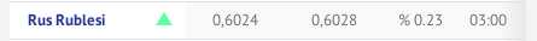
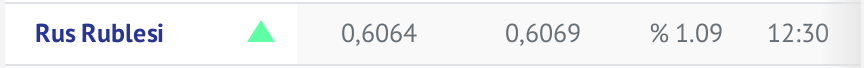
[212,10,258,30] 0,6024 -> [341,16,417,50] 0,6064
[311,10,357,30] 0,6028 -> [505,16,581,50] 0,6069
[398,10,443,30] % 0.23 -> [649,16,723,50] % 1.09
[469,10,507,30] 03:00 -> [767,16,829,50] 12:30

